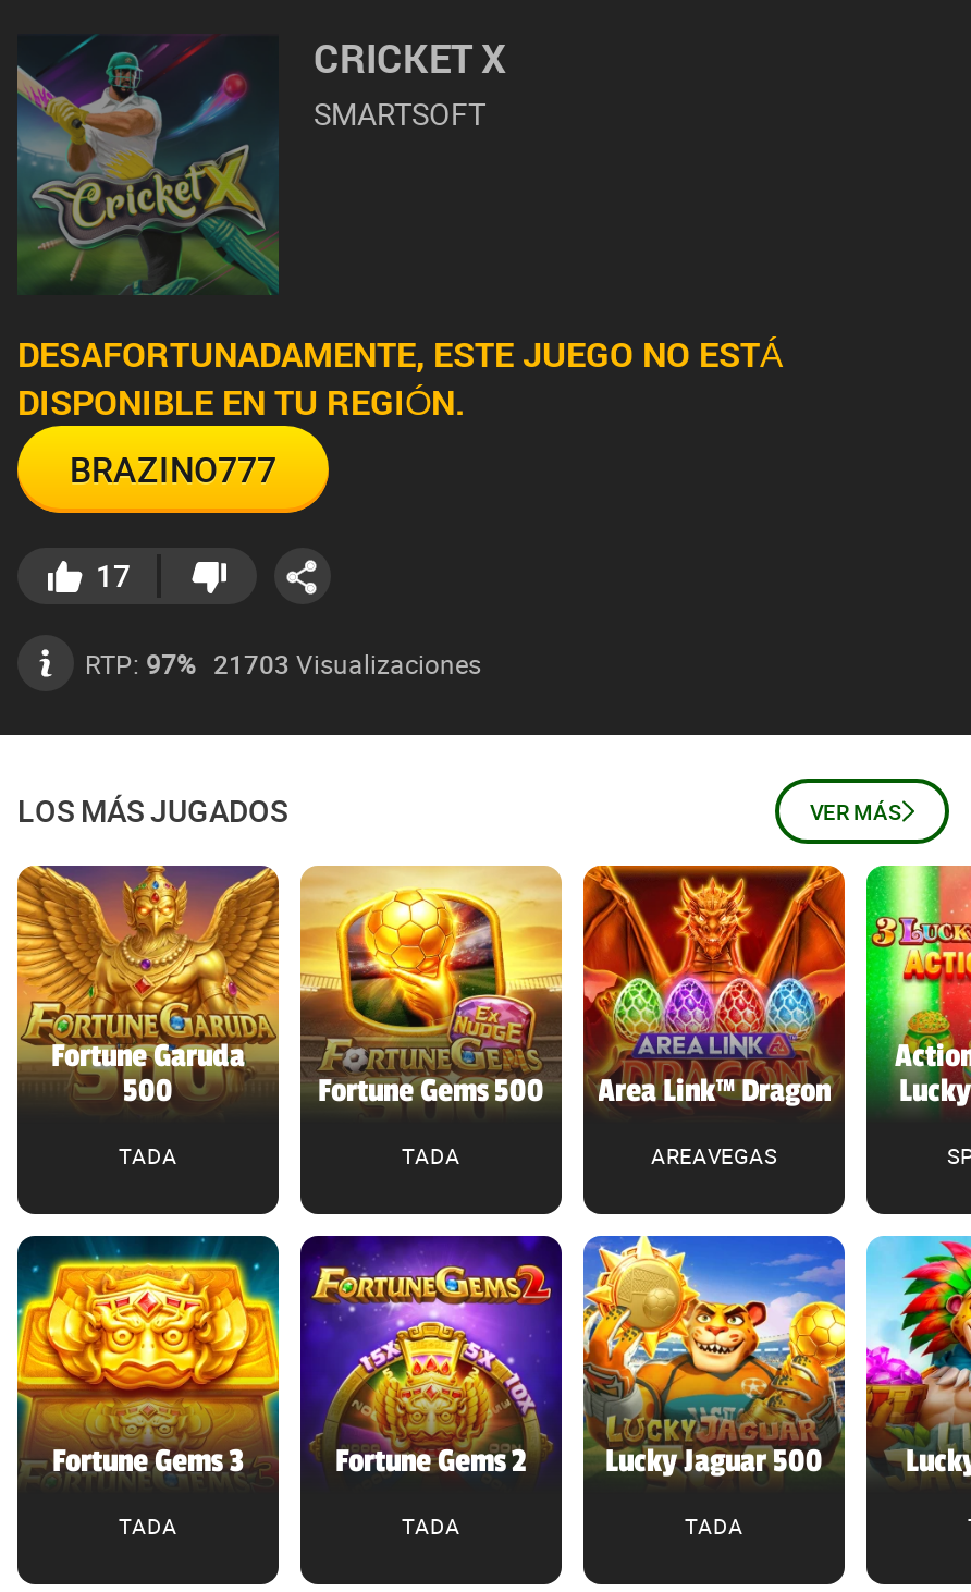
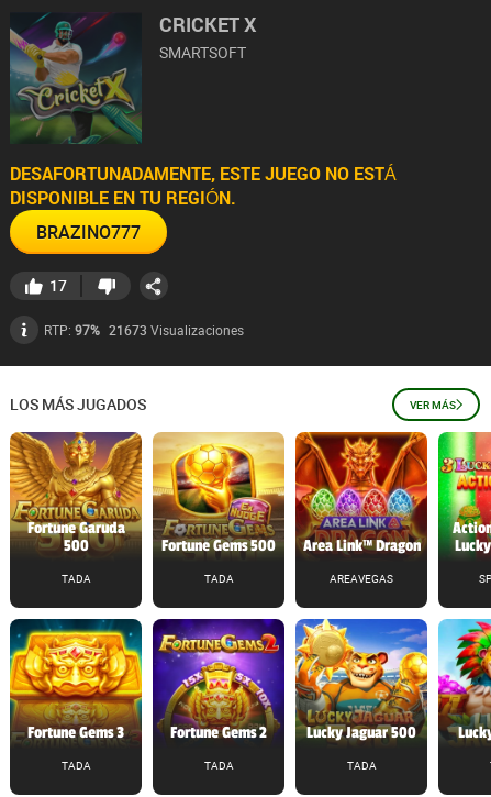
[85,645,481,681] RTP: 97% 21703 Visualizaciones -> [44,321,244,339] RTP: 97% 21673 Visualizaciones

